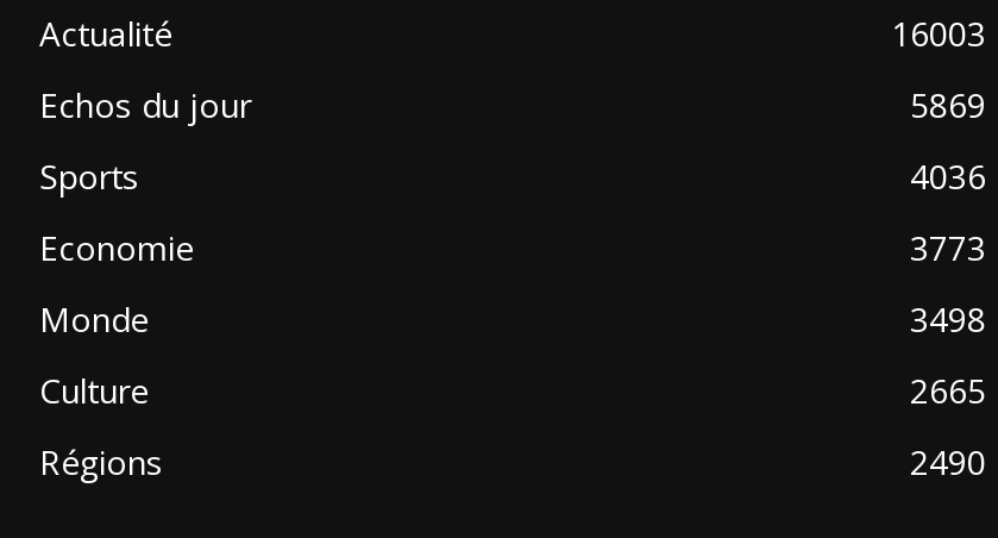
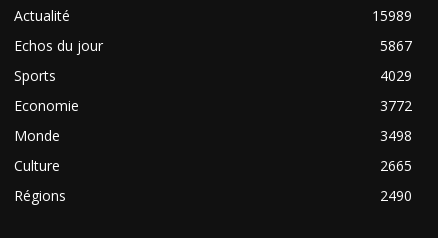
[891,11,986,56] 16003 -> [372,6,412,25] 15989
[910,83,986,128] 5869 -> [380,36,412,55] 5867
[910,154,986,199] 4036 -> [380,66,412,85] 4029
[910,225,986,271] 3773 -> [380,96,412,115] 3772

